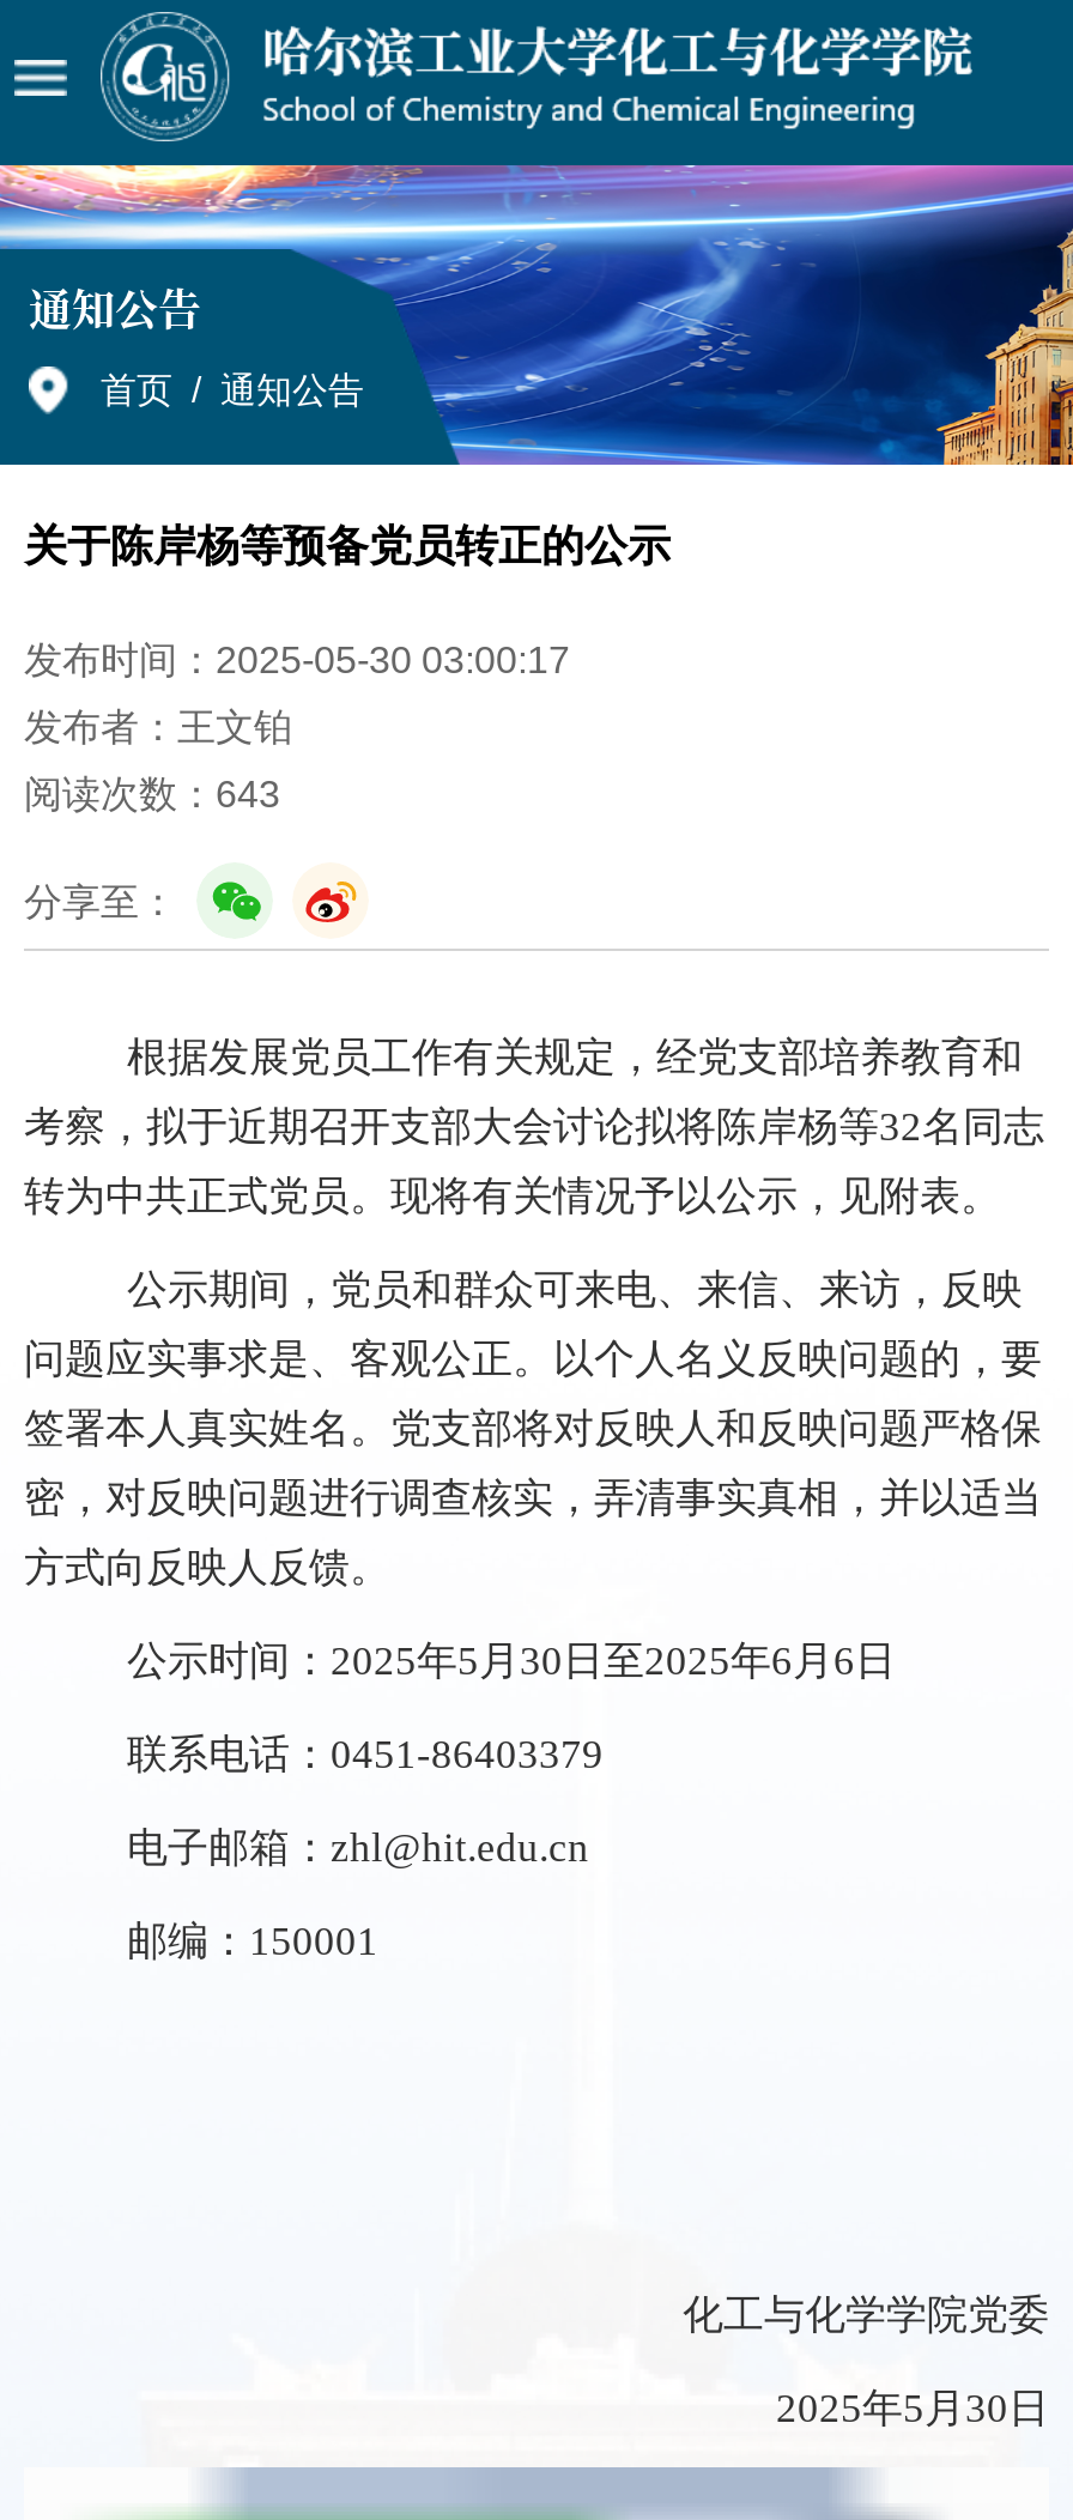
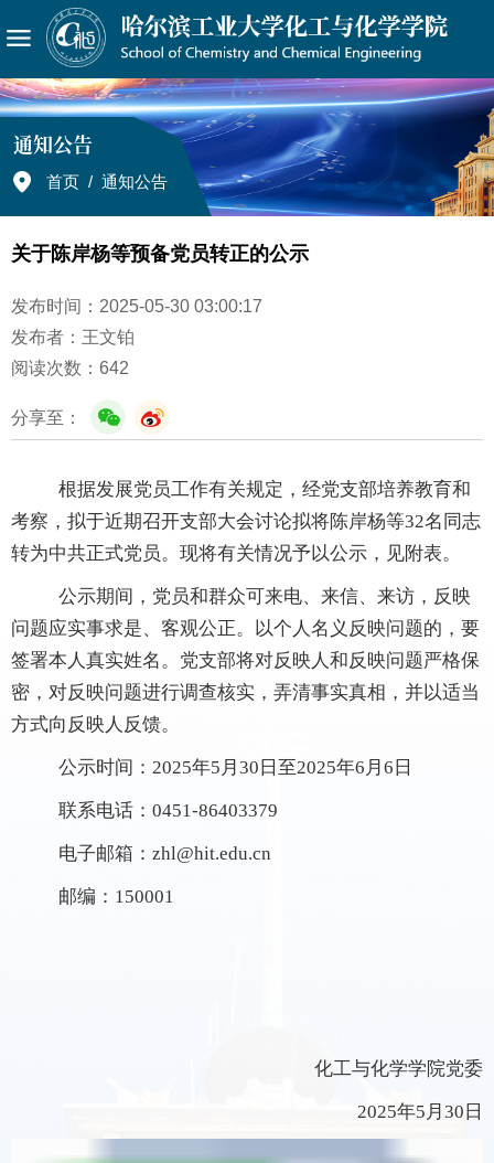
[24,773,280,813] 阅读次数：643 -> [11,358,129,377] 阅读次数：642

